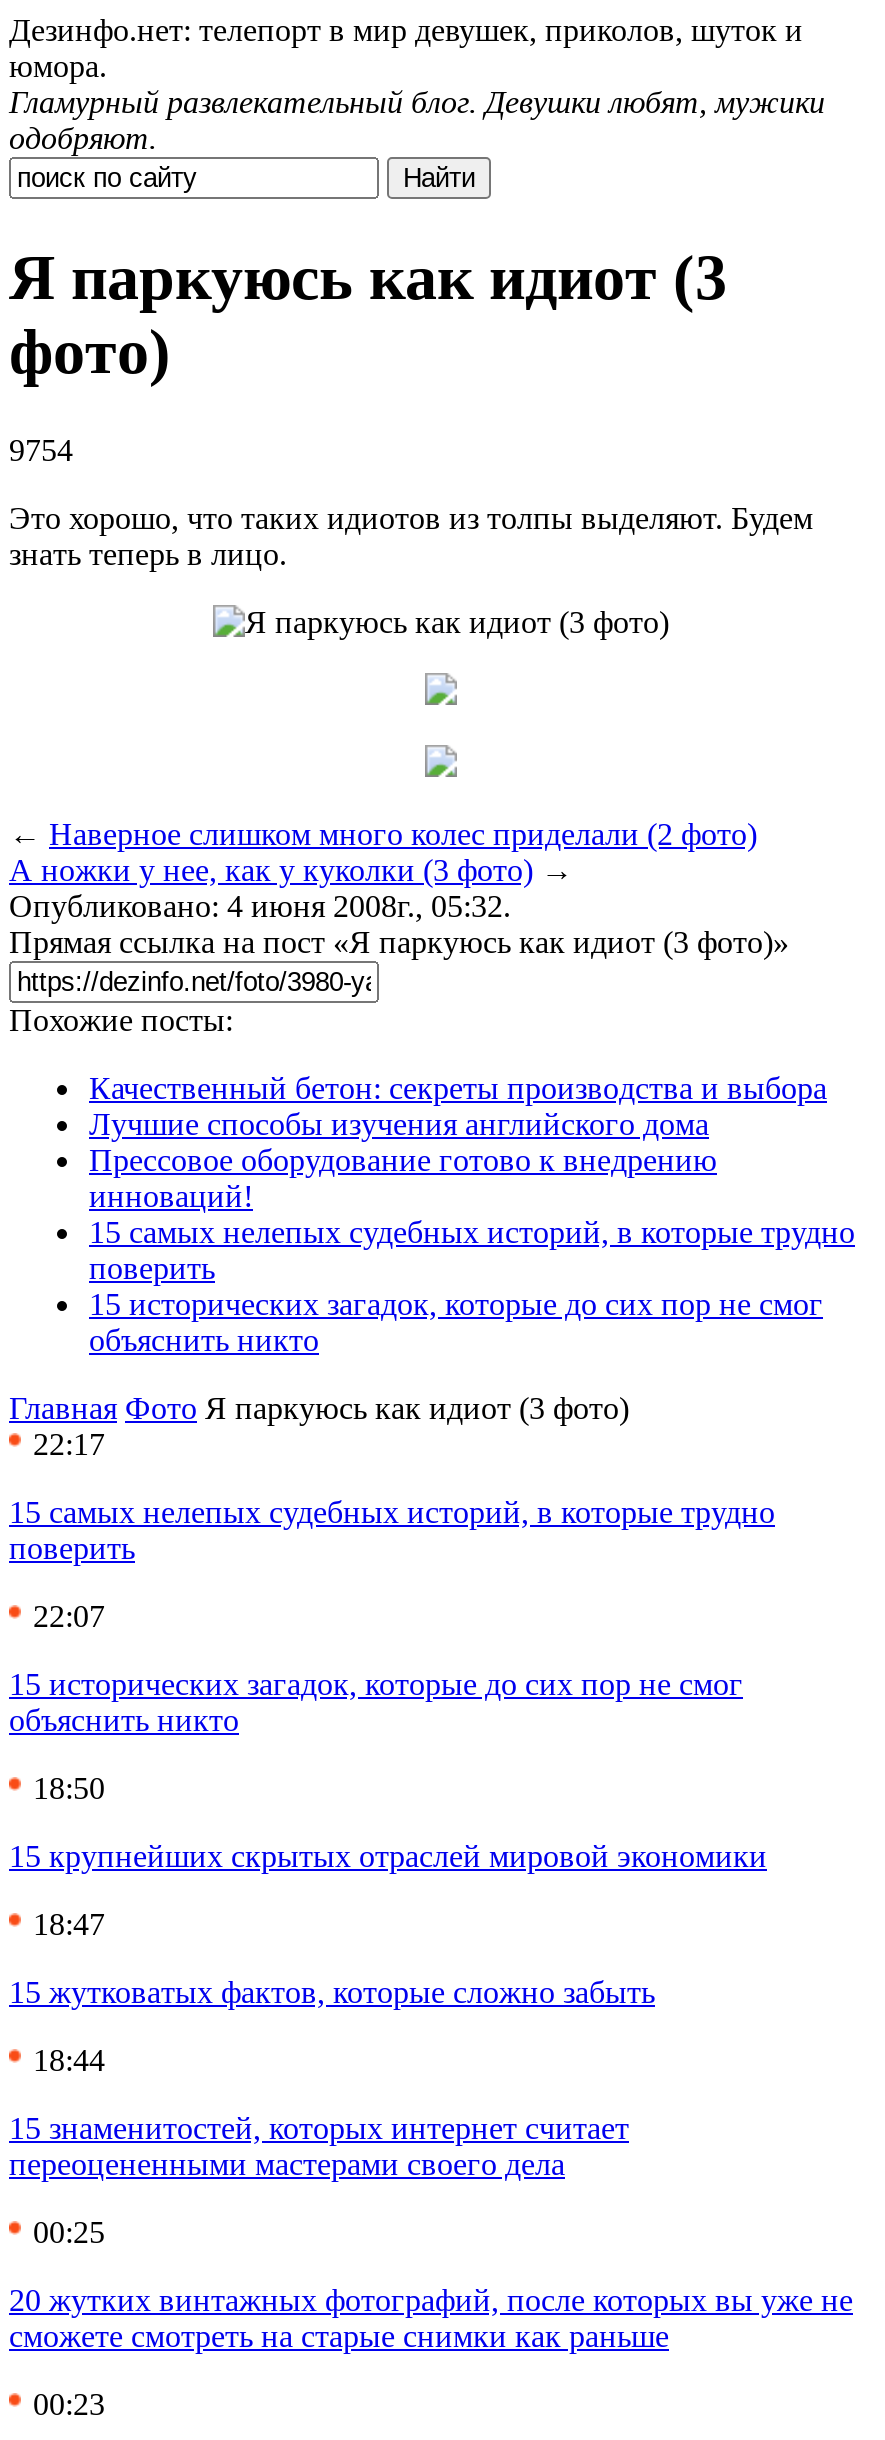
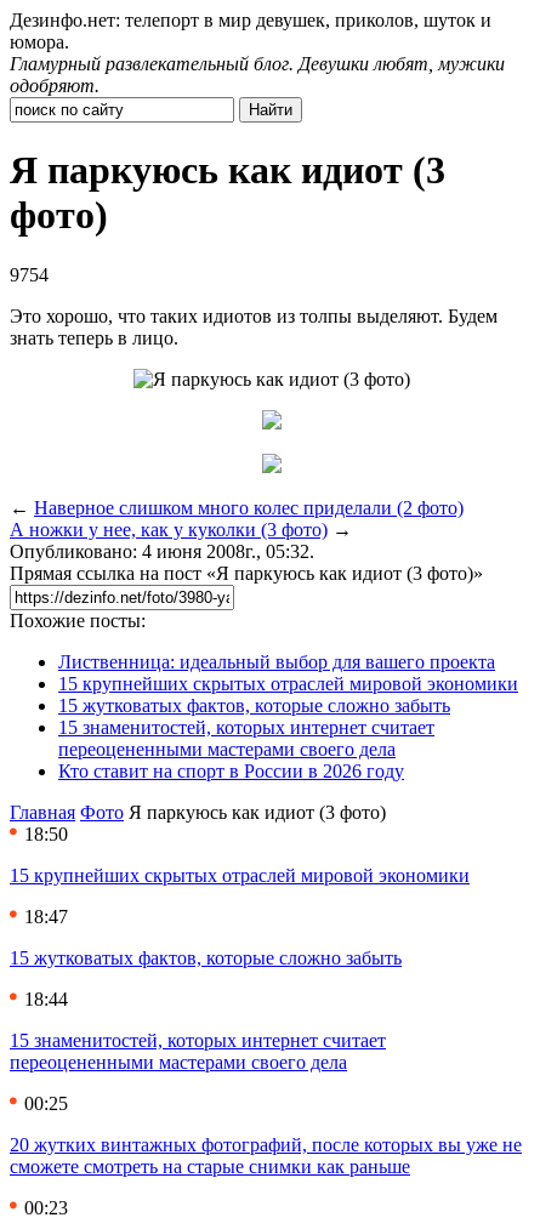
[89,1071,855,1357] Качественный бетон: секреты производства и выбора | Лучшие способы изучения английского дома | Прессовое оборудование готово к внедрению | инноваций! | 15 самых нелепых судебных историй, в которые трудно | поверить | 15 исторических загадок, которые до сих пор не смог | объяснить никто -> [58,651,518,781] Лиственница: идеальный выбор для вашего проекта | 15 крупнейших скрытых отраслей мировой экономики | 15 жутковатых фактов, которые сложно забыть | 15 знаменитостей, которых интернет считает | переоцененными мастерами своего дела | Кто ставит на спорт в России в 2026 году
[9,1427,775,1737] 22:17 | 15 самых нелепых судебных историй, в которые трудно | поверить | 22:07 | 15 исторических загадок, которые до сих пор не смог | объяснить никто -> none

